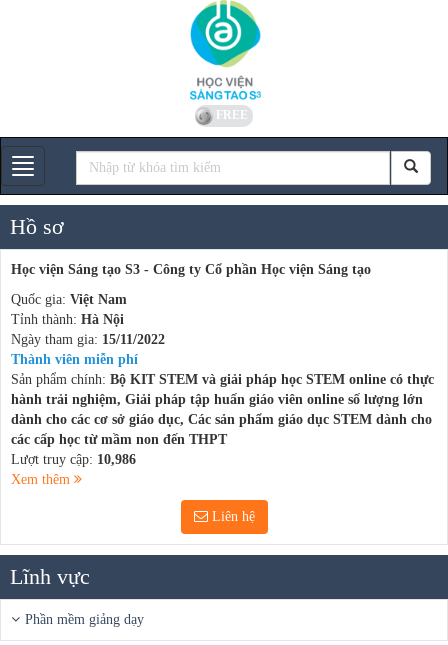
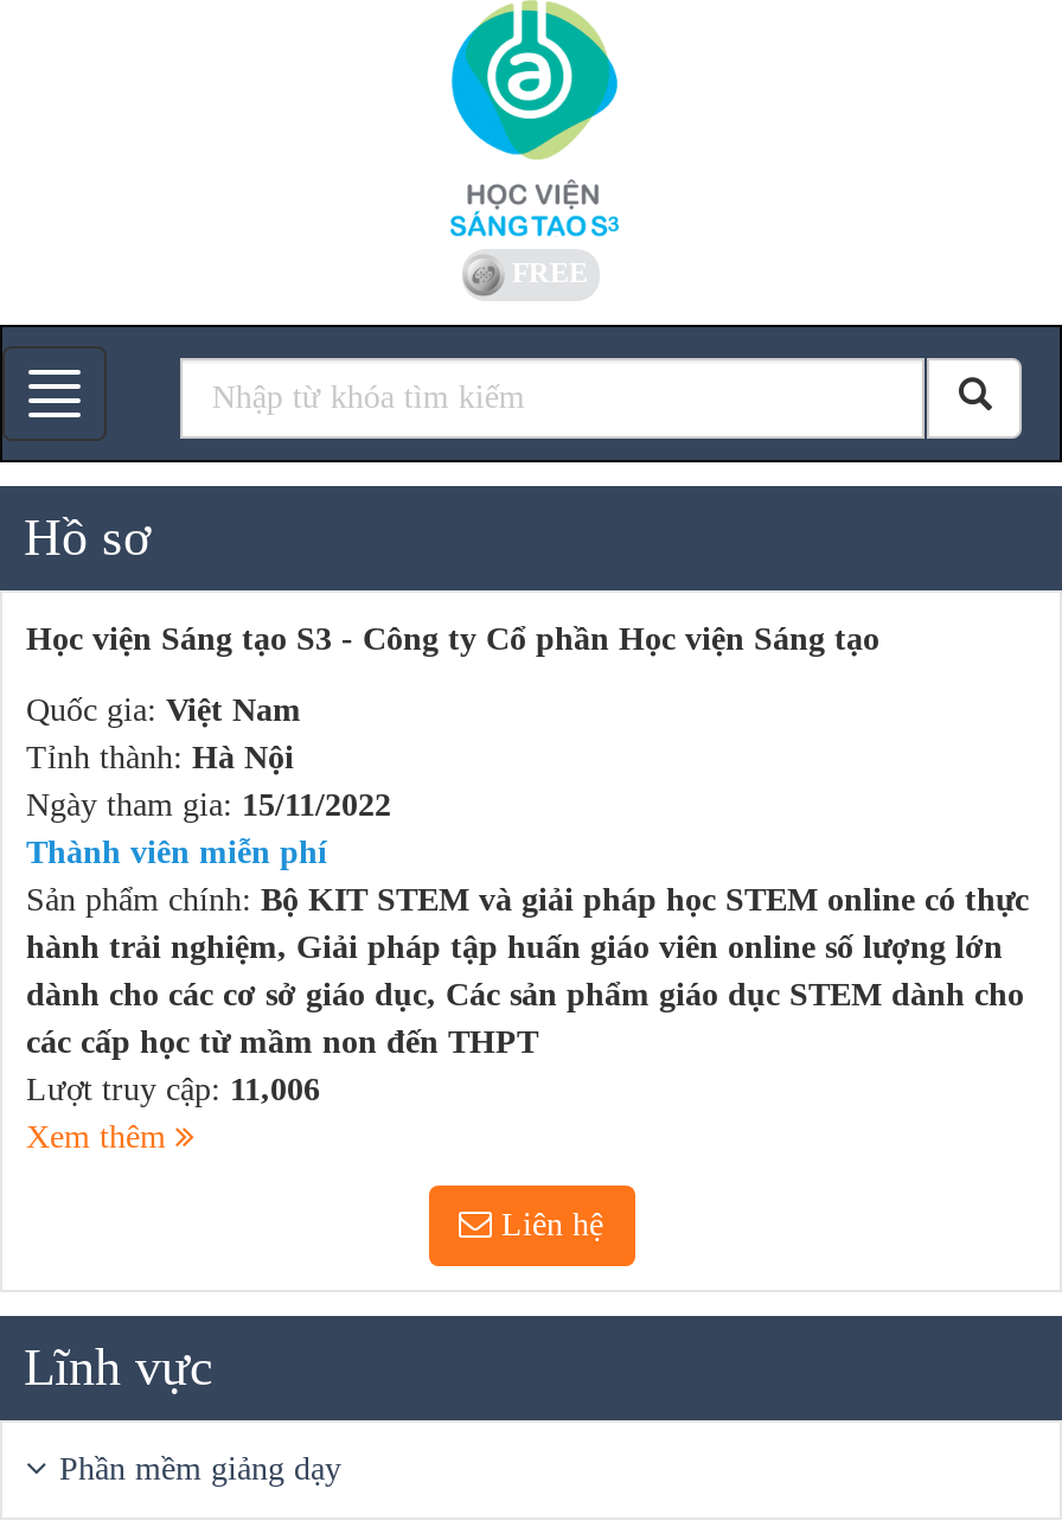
[11,452,136,467] Lượt truy cập: 10,986 -> [26,1072,320,1107] Lượt truy cập: 11,006

